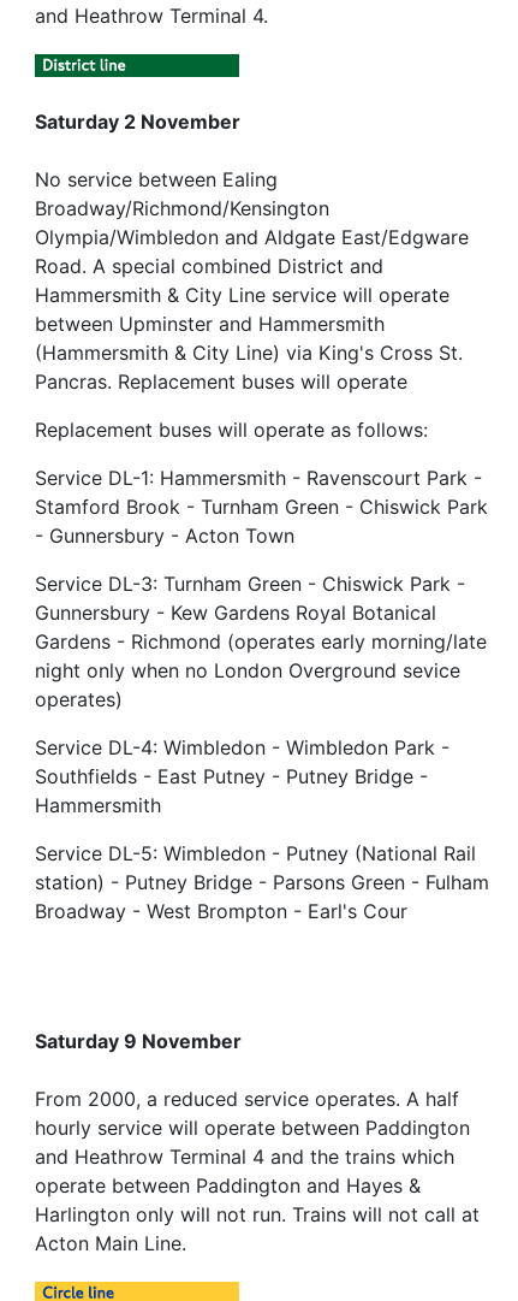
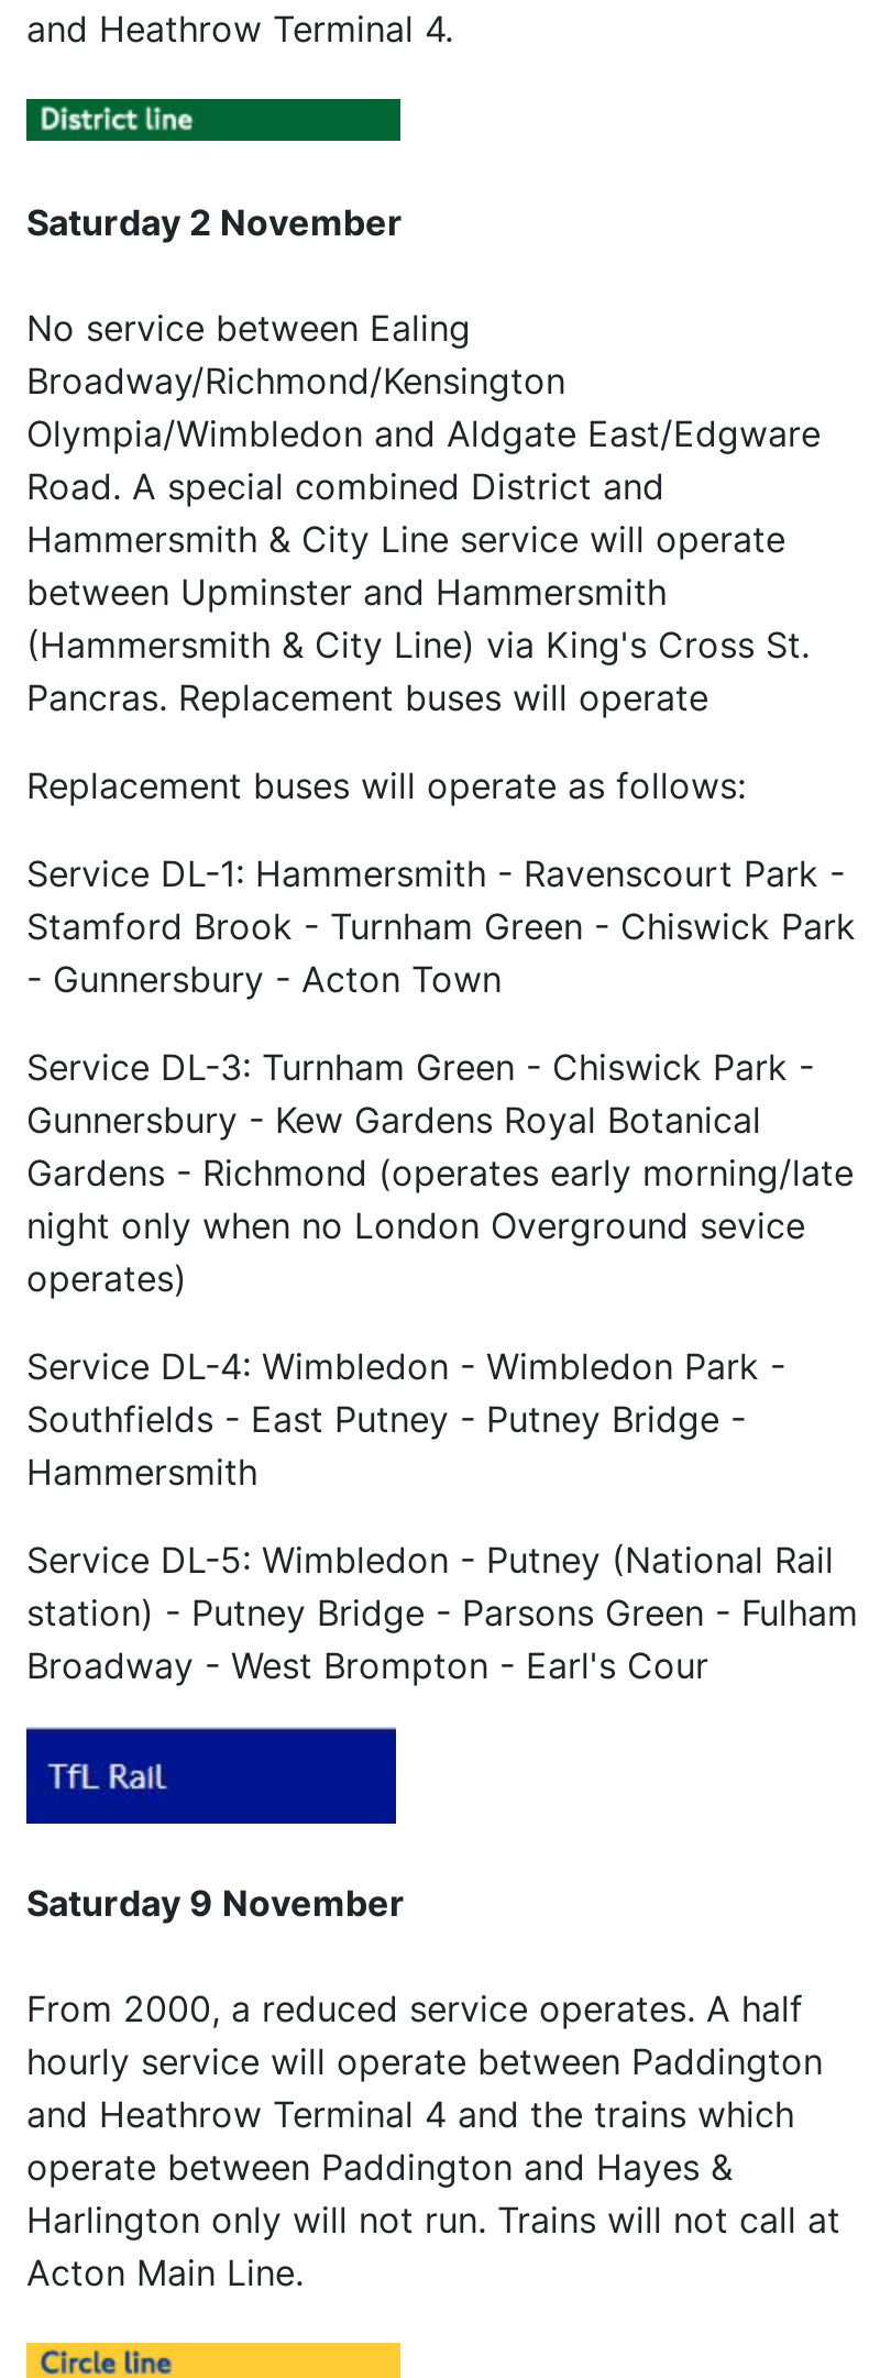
none -> [24,1725,398,1826] [image]

